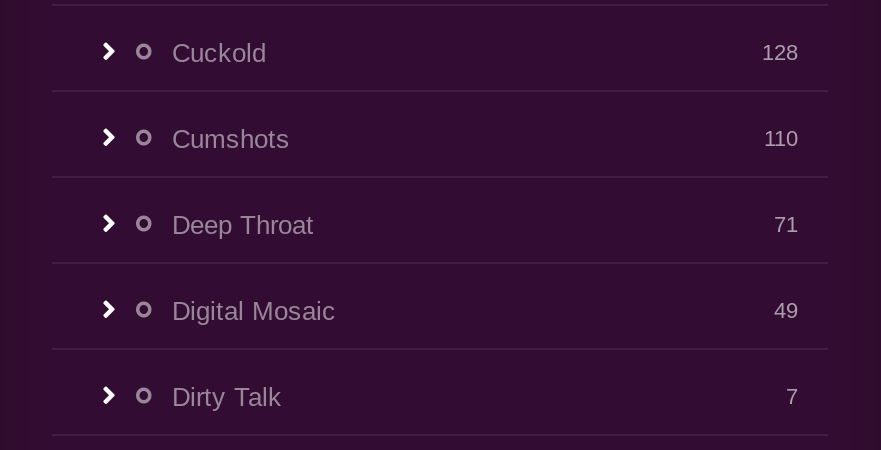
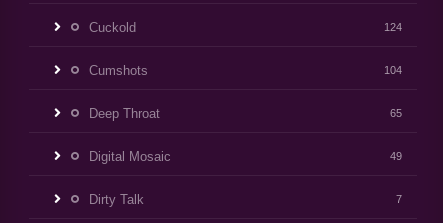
[762,41,798,65] 128 -> [384,21,402,33] 124
[764,127,798,151] 110 -> [384,64,402,76] 104
[774,213,798,237] 71 -> [390,107,402,119] 65

